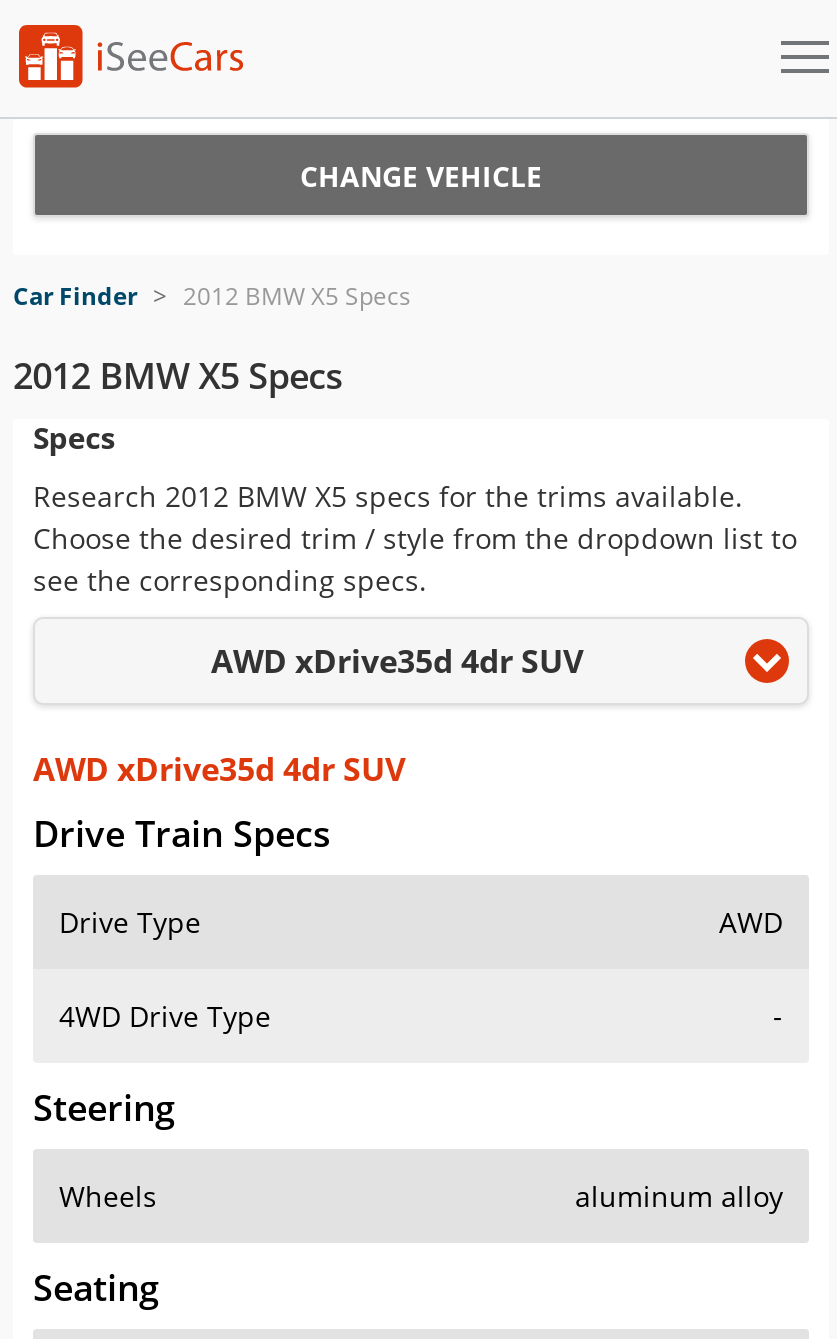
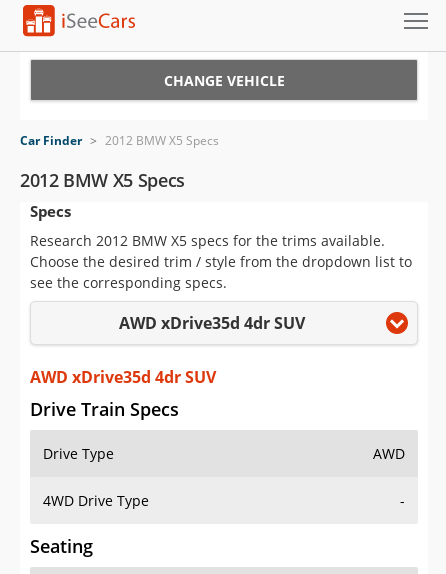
[33,1084,783,1216] Steering | Wheels | aluminum alloy -> none

